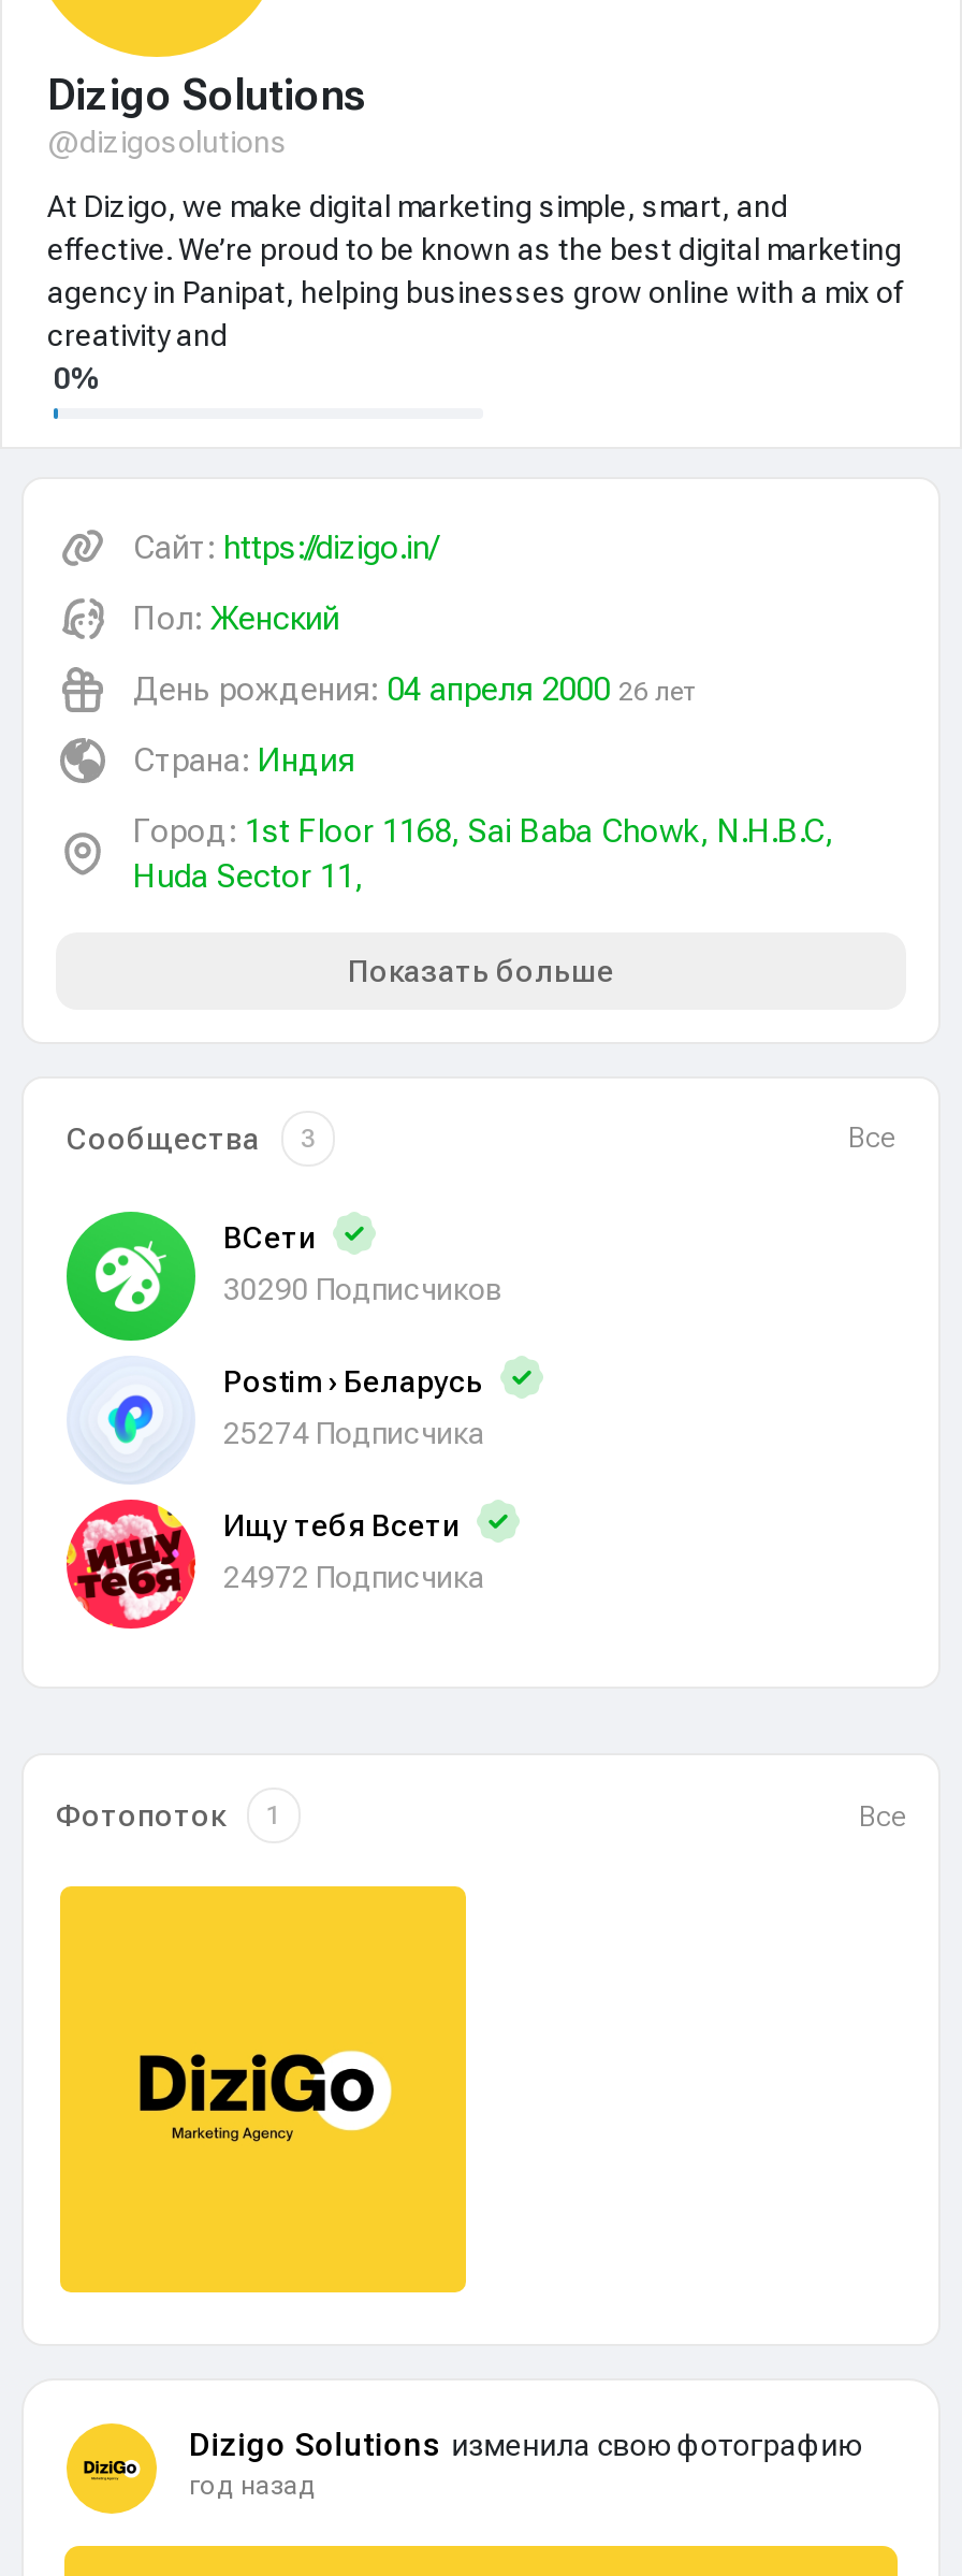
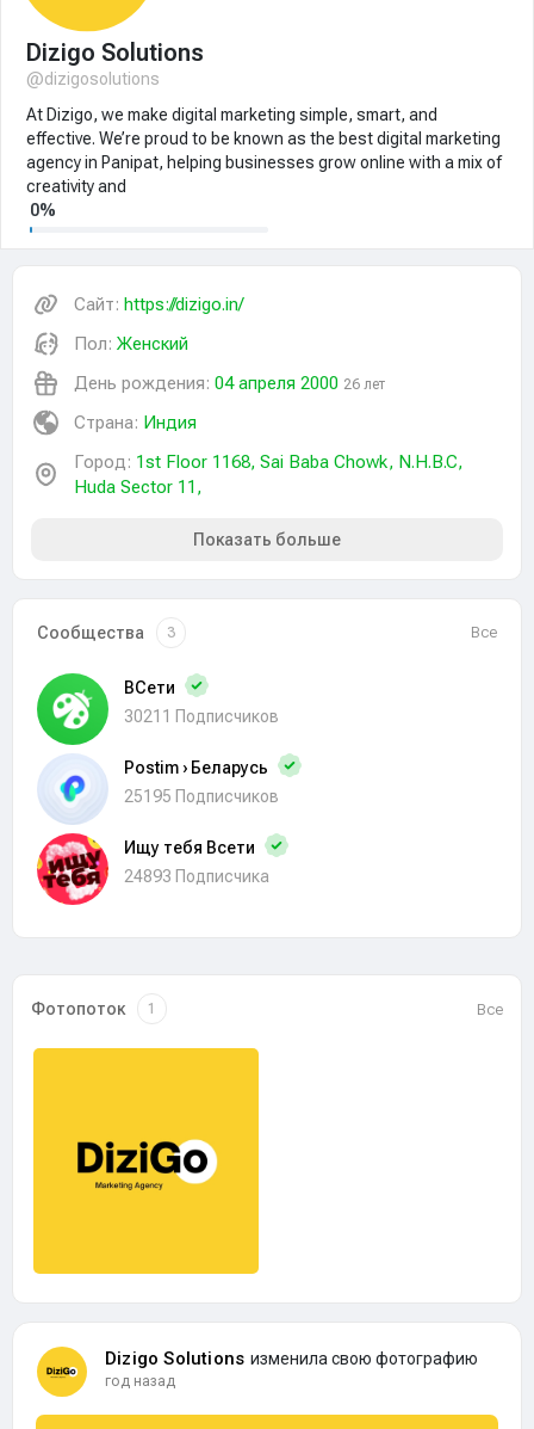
[223,1272,502,1306] 30290 Подписчиков -> [124,707,279,726] 30211 Подписчиков
[223,1416,485,1450] 25274 Подписчика -> [124,787,279,806] 25195 Подписчиков
[223,1560,485,1594] 24972 Подписчика -> [124,867,269,886] 24893 Подписчика

